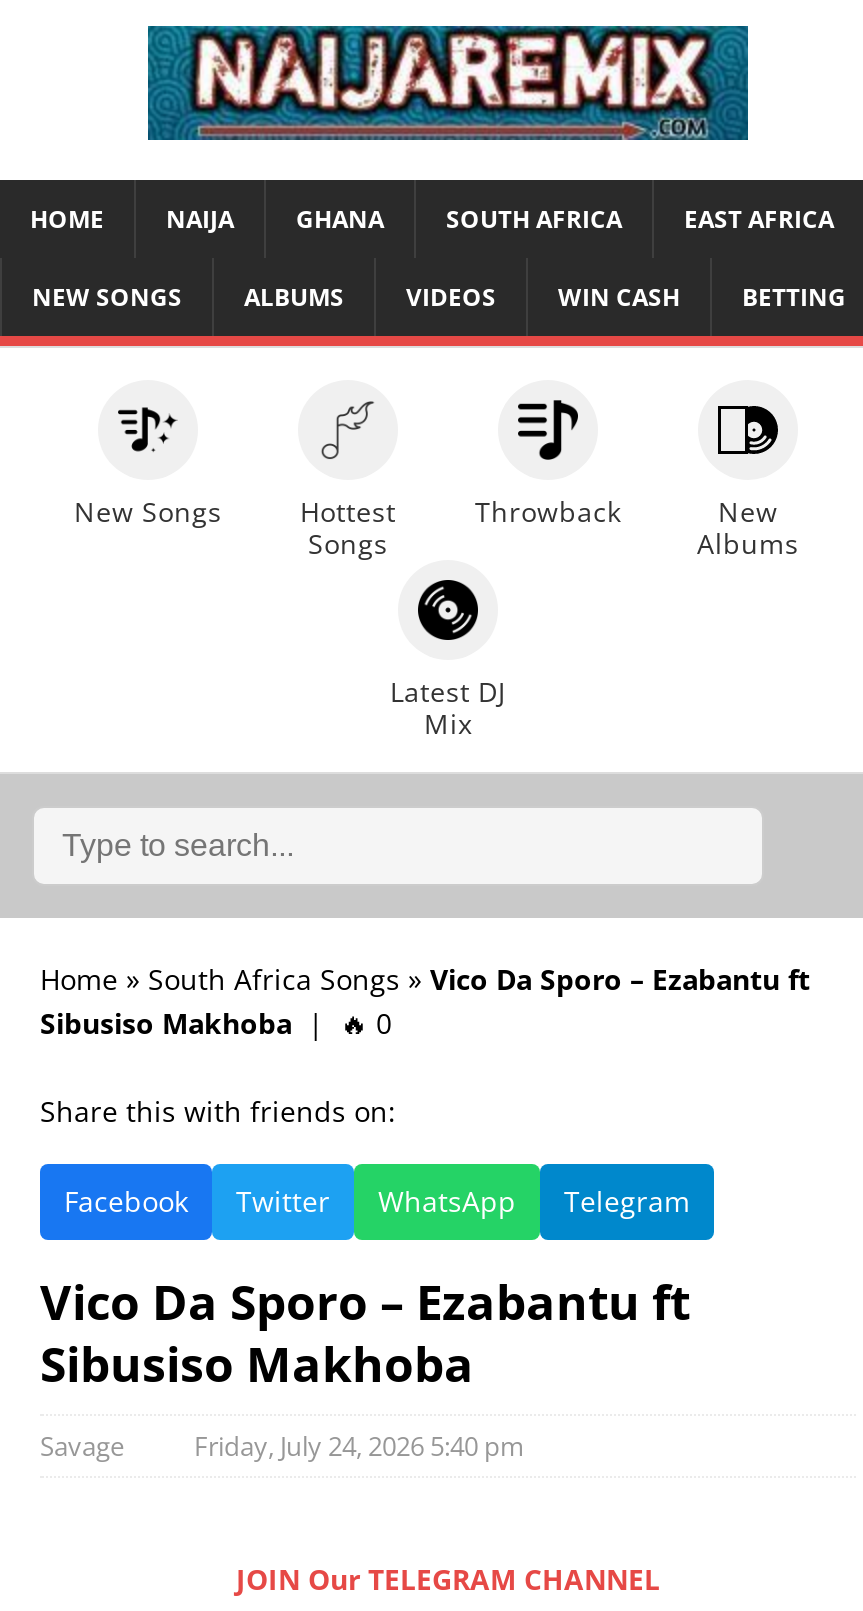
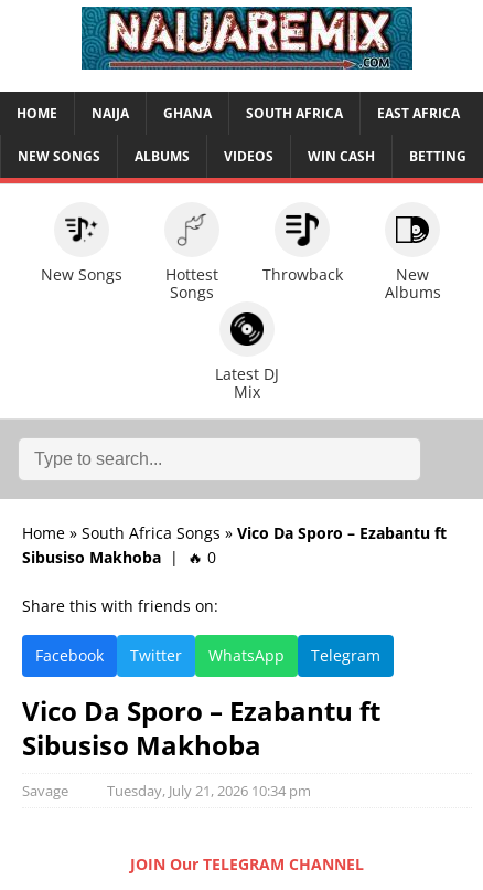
[188,1428,524,1464] Friday, July 24, 2026 5:40 pm -> [104,781,311,801] Tuesday, July 21, 2026 10:34 pm

